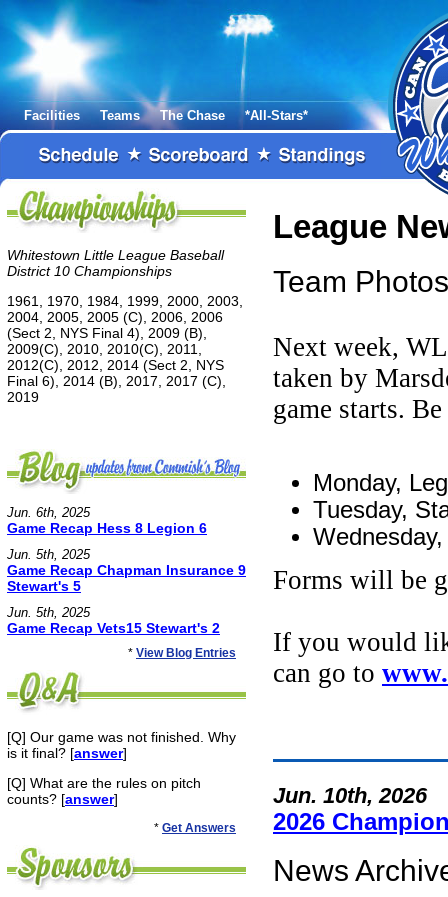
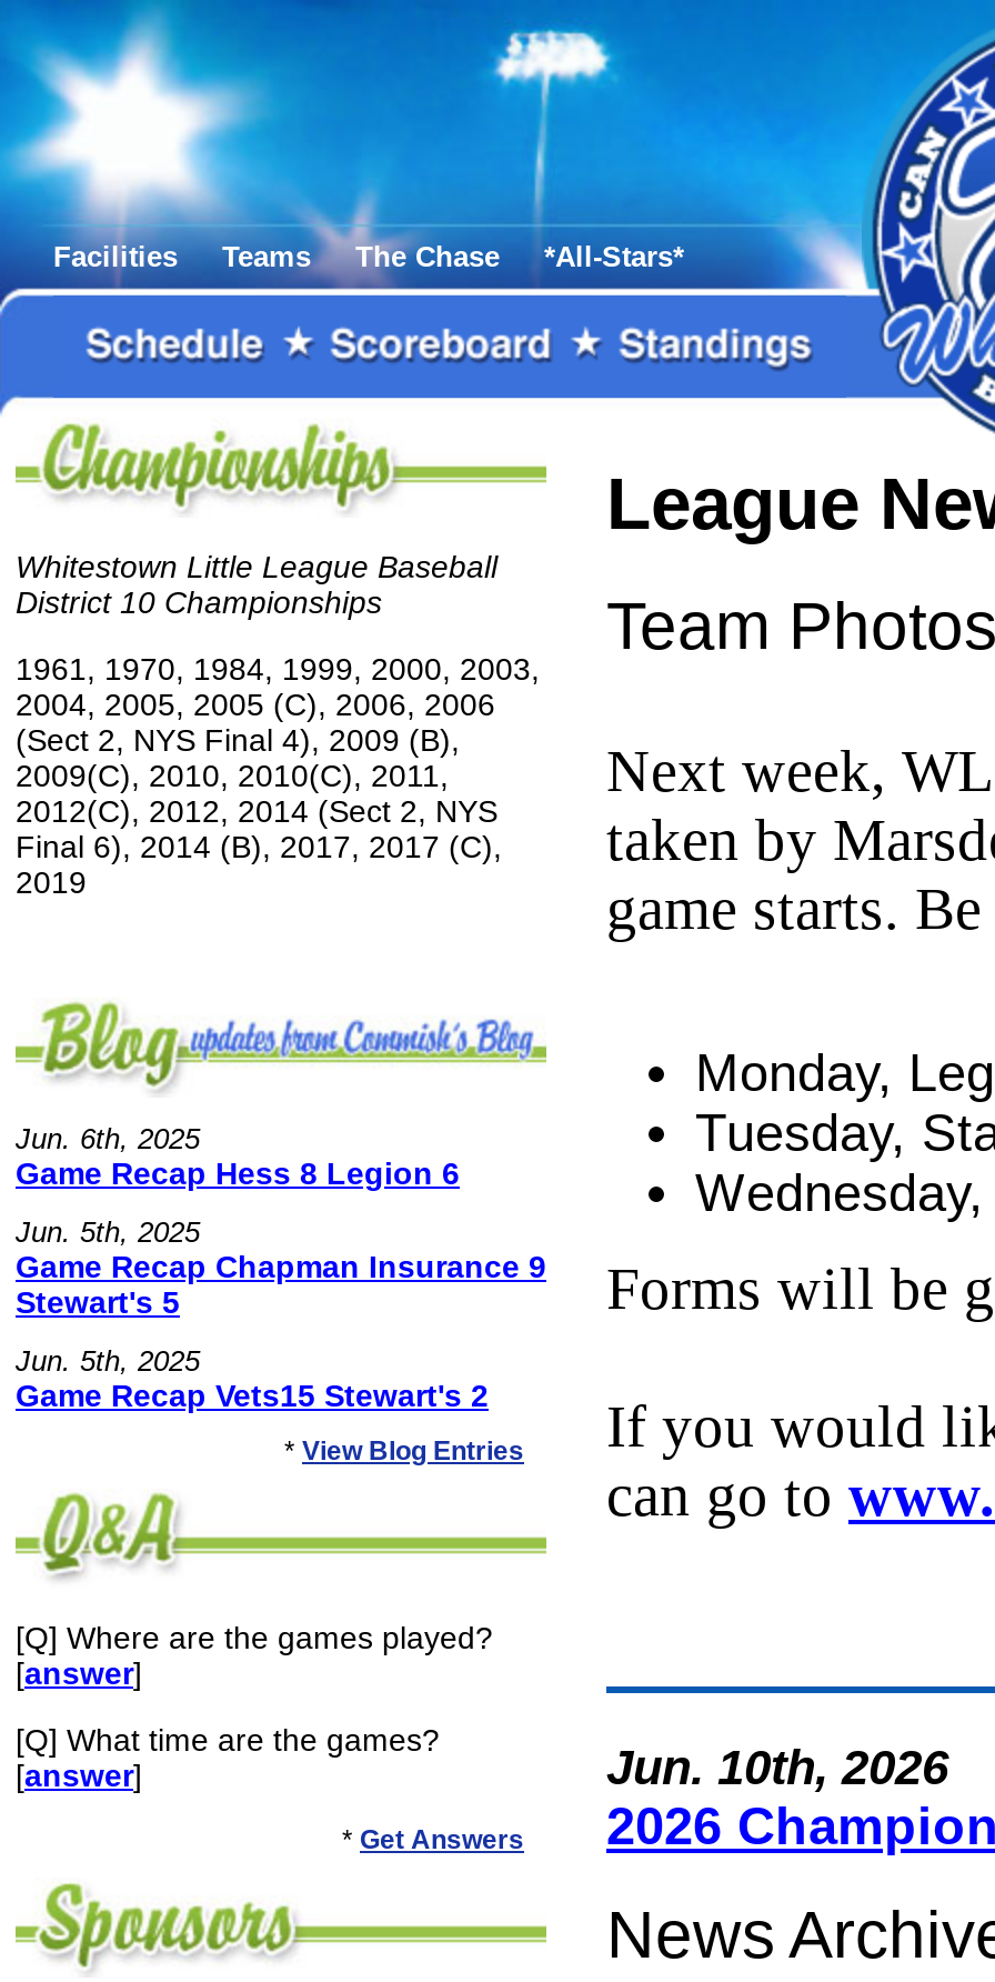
[7,729,236,761] [Q] Our game was not finished. Why | is it final? [answer] -> [16,1620,493,1691] [Q] Where are the games played? | [answer]
[7,775,201,807] [Q] What are the rules on pitch | counts? [answer] -> [16,1722,440,1793] [Q] What time are the games? | [answer]

